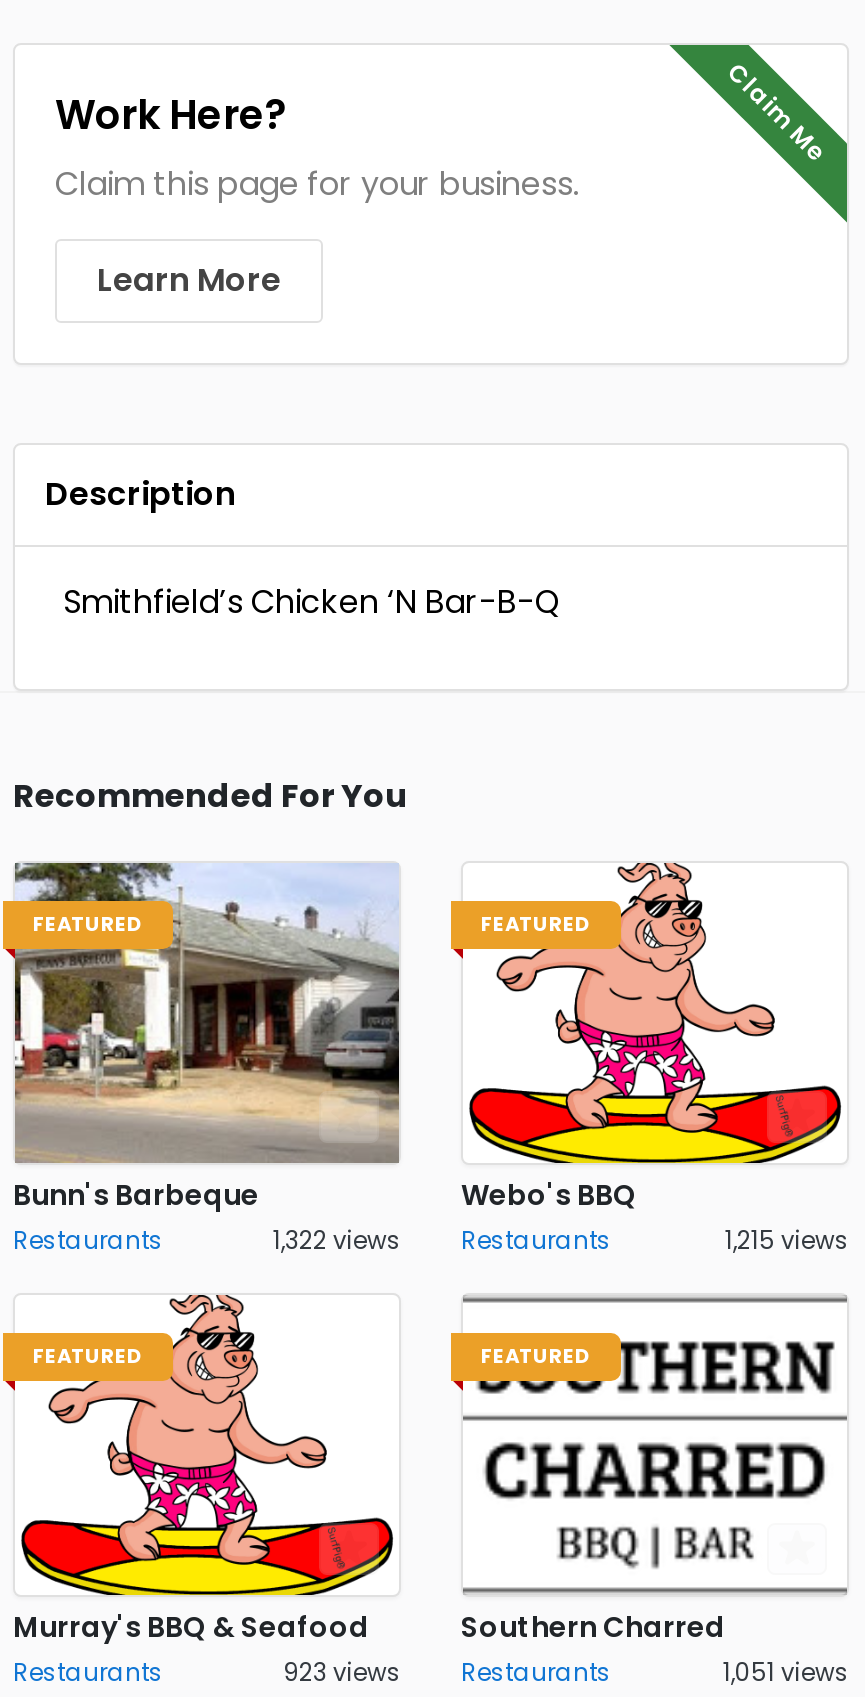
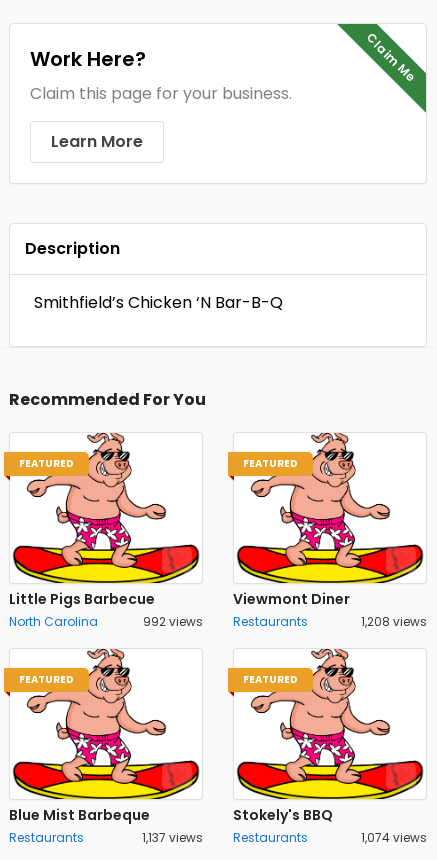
[13,861,401,1256] [image] | Bunn's Barbeque | Restaurants | 1,322 views -> [9,432,203,629] [image] | Little Pigs Barbecue | North Carolina | 992 views
[461,1174,637,1214] Webo's BBQ -> [233,588,350,608] Viewmont Diner
[725,1222,849,1256] 1,215 views -> [361,612,427,629] 1,208 views
[461,1295,847,1646] [image] | Southern Charred -> [233,649,425,824] [image] | Stokely's BBQ
[13,1606,369,1646] Murray's BBQ & Seafood -> [9,804,150,824] Blue Mist Barbeque
[283,1654,611,1688] 923 views Restaurants -> [142,828,308,845] 1,137 views Restaurants
[723,1654,849,1688] 1,051 views -> [361,828,427,845] 1,074 views

